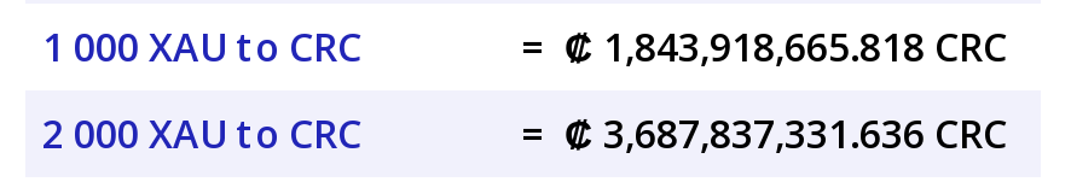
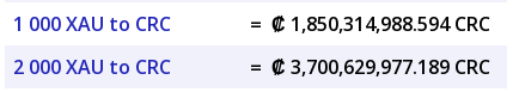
[521,20,1007,74] = ₡ 1,843,918,665.818 CRC -> [250,11,490,37] = ₡ 1,850,314,988.594 CRC
[521,107,1007,160] = ₡ 3,687,837,331.636 CRC -> [250,54,490,80] = ₡ 3,700,629,977.189 CRC

